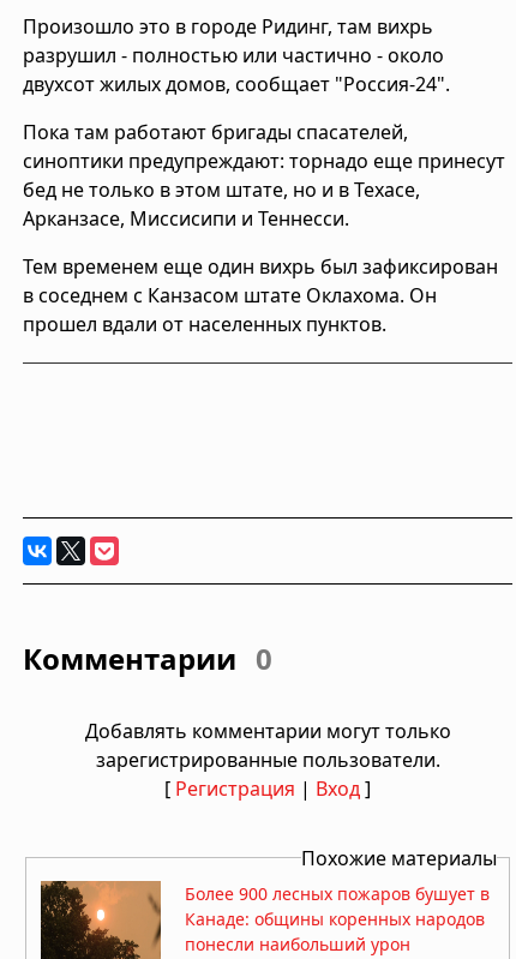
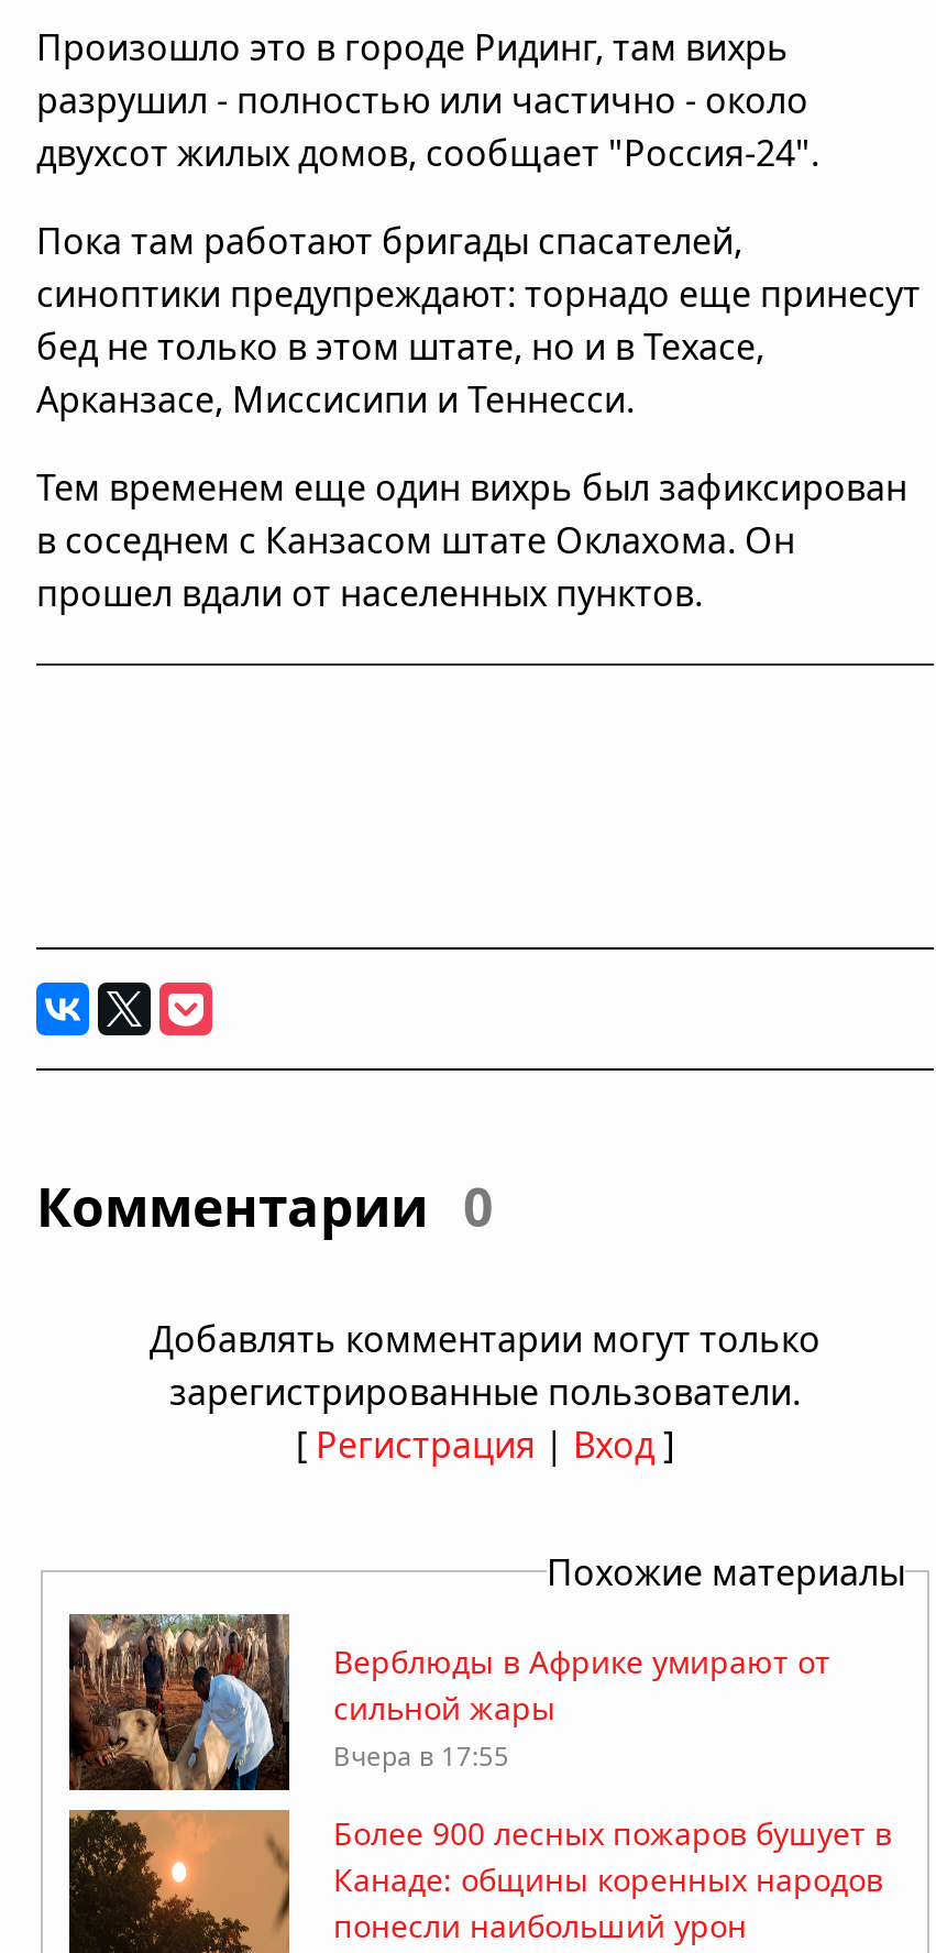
none -> [67,1612,830,1792] [image] | Верблюды в Африке умирают от | сильной жары | Вчера в 17:55

